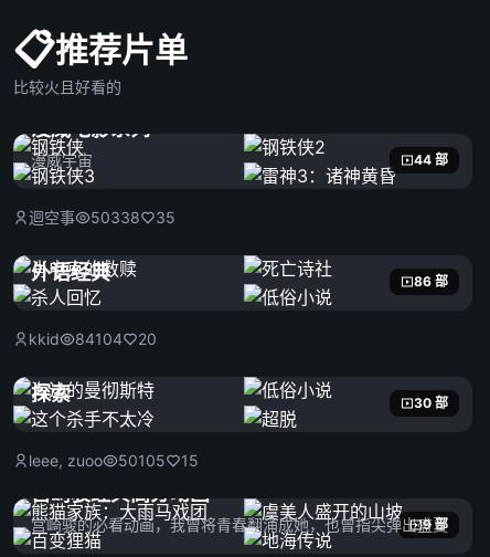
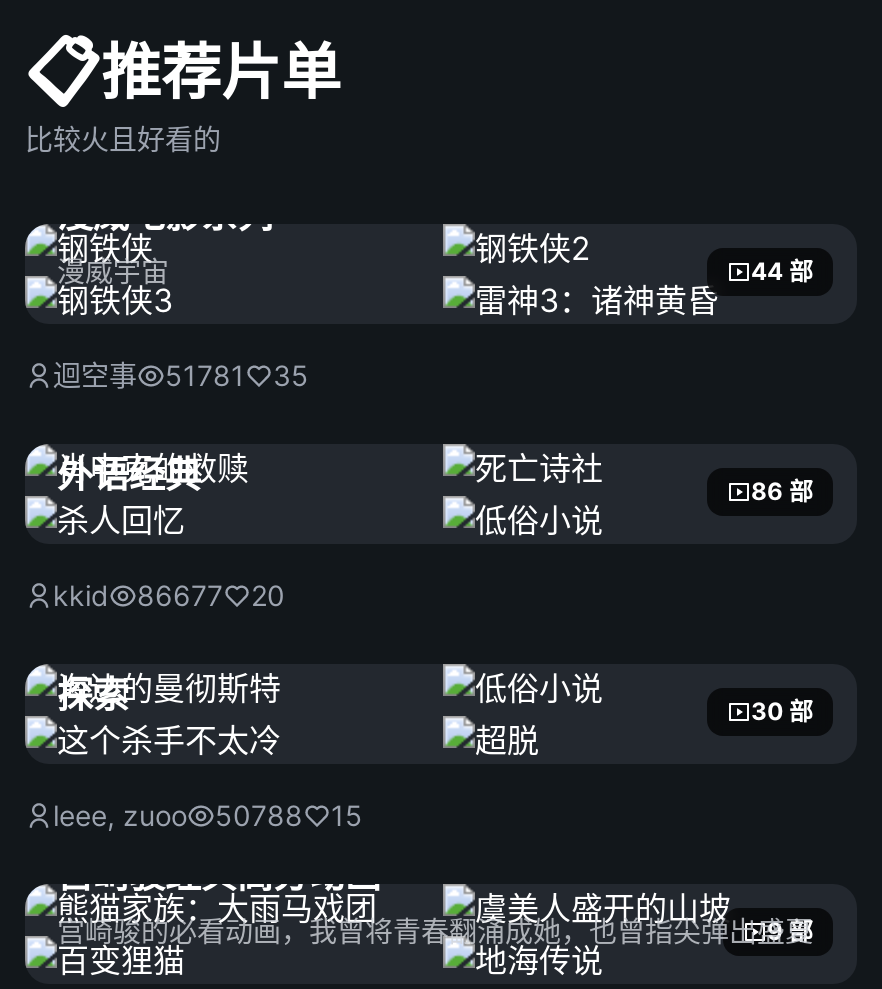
[29,208,175,227] 迴空事 50338 35 -> [53,358,309,392] 迴空事 51781 35
[29,329,157,348] kkid 84104 20 -> [53,578,285,612] kkid 86677 20
[29,451,199,470] leee, zuoo 50105 15 -> [53,798,363,832] leee, zuoo 50788 15

